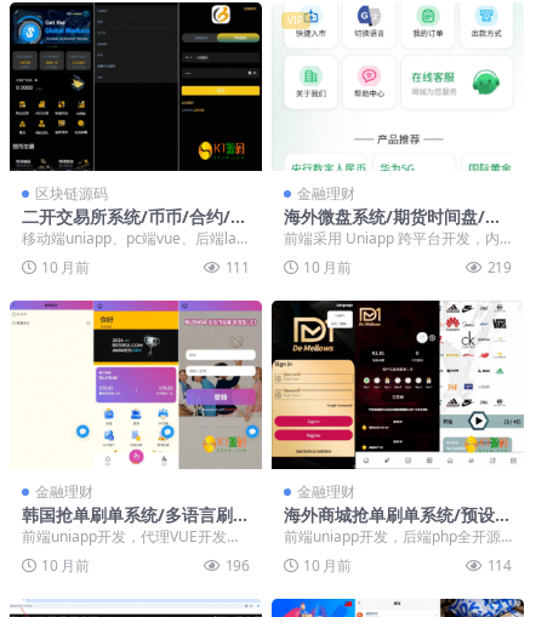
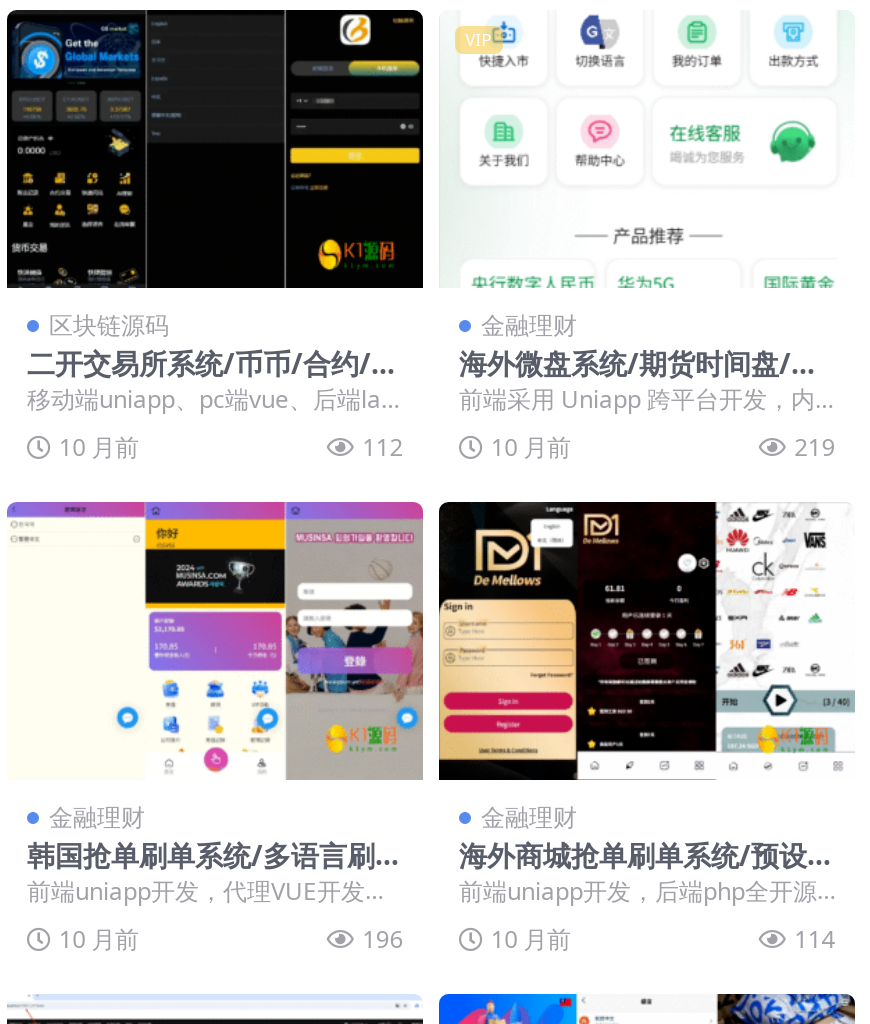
[225,257,250,277] 111 -> [362,430,403,464] 112

